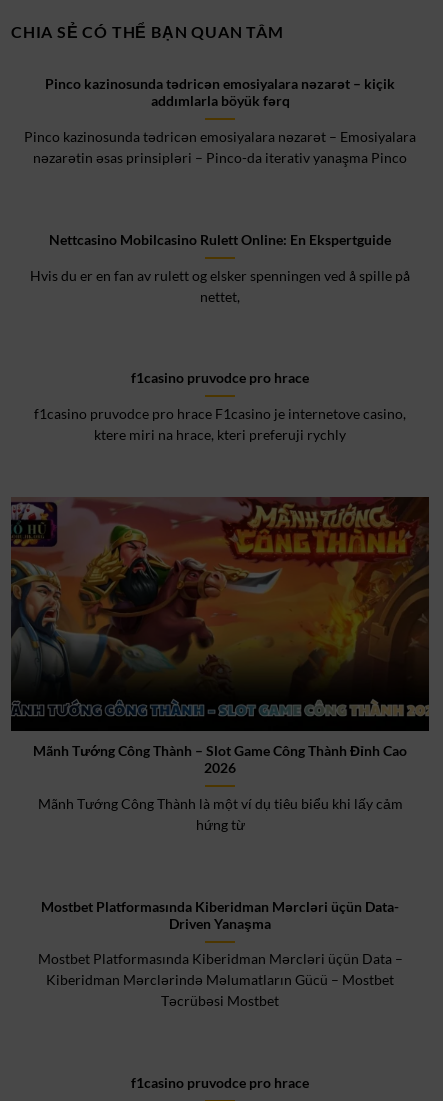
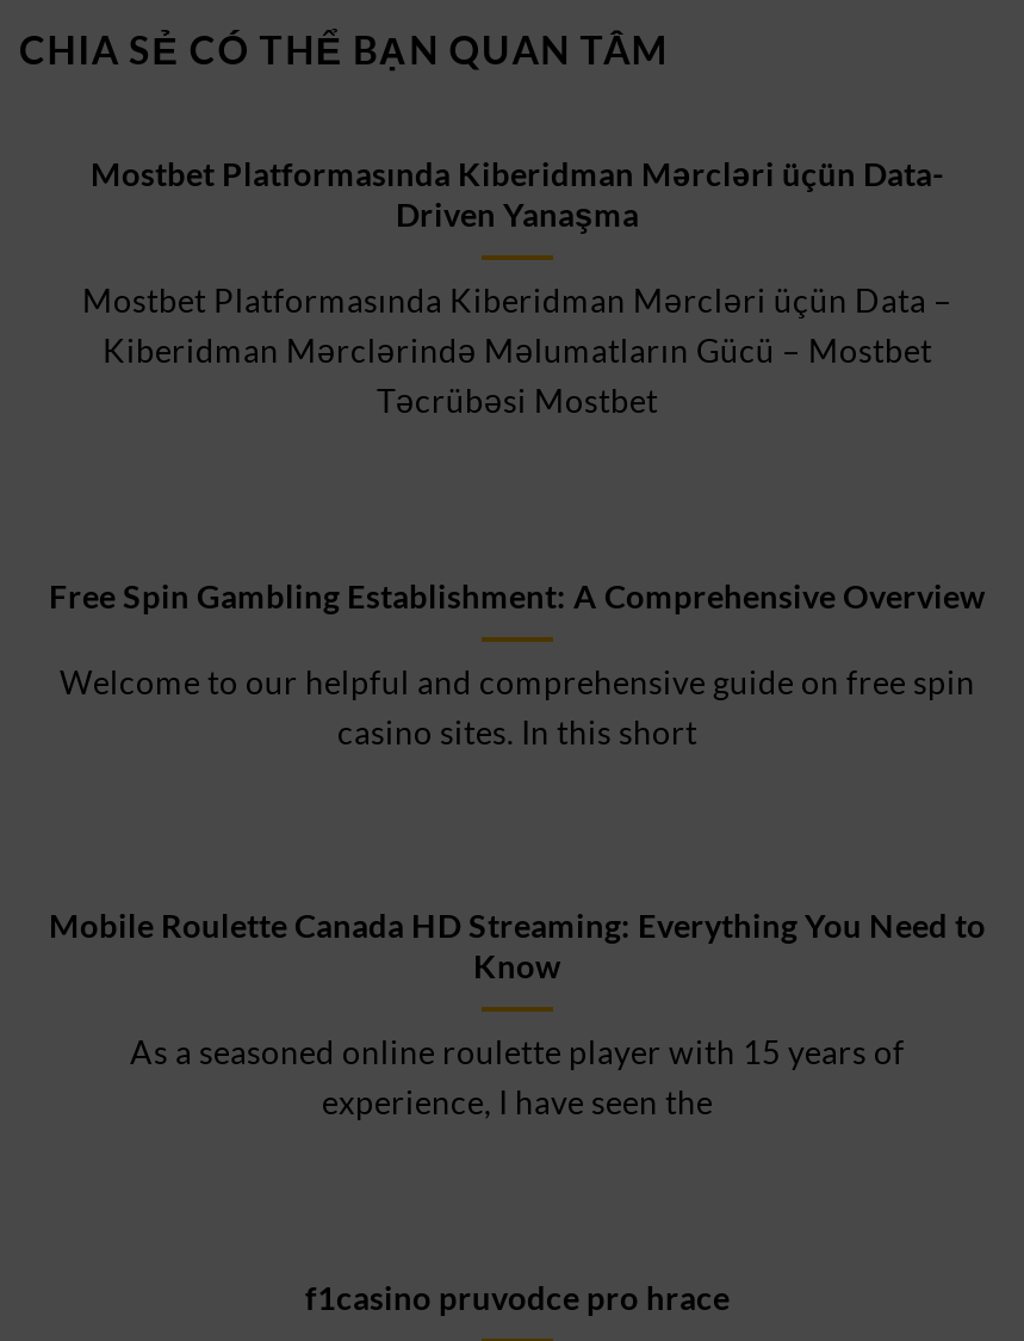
[24,76,416,166] Pinco kazinosunda tədricən emosiyalara nəzarət – kiçik | addımlarla böyük fərq | Pinco kazinosunda tədricən emosiyalara nəzarət – Emosiyalara | nəzarətin əsas prinsipləri – Pinco-da iterativ yanaşma Pinco -> none
[30,232,410,305] Nettcasino Mobilcasino Rulett Online: En Ekspertguide | Hvis du er en fan av rulett og elsker spenningen ved å spille på | nettet, -> none
[34,370,406,443] f1casino pruvodce pro hrace | f1casino pruvodce pro hrace F1casino je internetove casino, | ktere miri na hrace, kteri preferuji rychly -> none
[10,496,430,833] [image] | Mãnh Tướng Công Thành – Slot Game Công Thành Đỉnh Cao | 2026 | Mãnh Tướng Công Thành là một ví dụ tiêu biểu khi lấy cảm | hứng từ -> none
moved [37,898,402,1009] -> [82,155,952,420]: Mostbet Platformasında Kiberidman Mərcləri üçün Data- | Driven Yanaşma | Mostbet Platformasında Kiberidman Mərcləri üçün Data – | Kiberidman Mərclərində Məlumatların Gücü – Mostbet | Təcrübəsi Mostbet
none -> [49,577,986,751] Free Spin Gambling Establishment: A Comprehensive Overview | Welcome to our helpful and comprehensive guide on free spin | casino sites. In this short
none -> [49,907,986,1122] Mobile Roulette Canada HD Streaming: Everything You Need to | Know | As a seasoned online roulette player with 15 years of | experience, I have seen the

